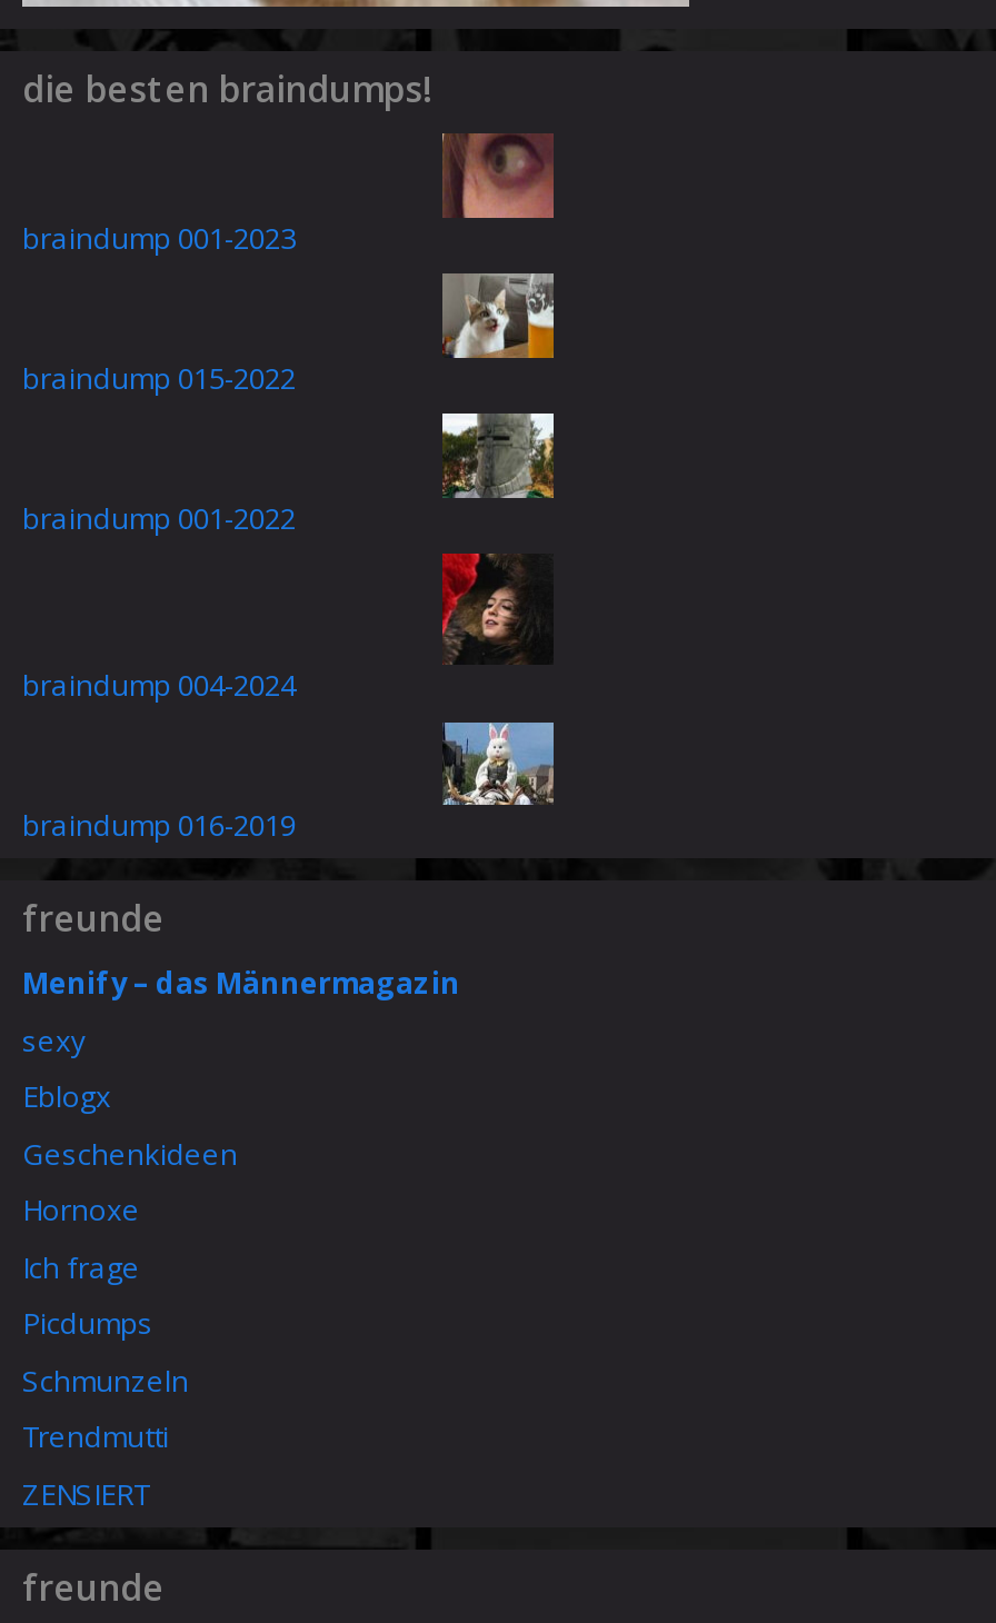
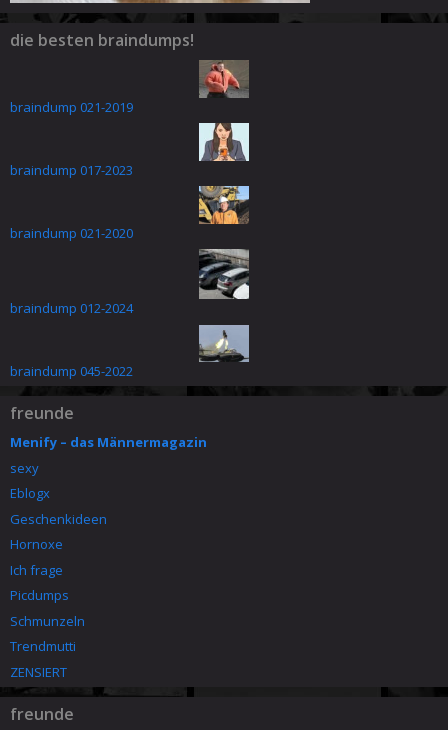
[442,133,556,220] [image] -> [199,60,249,99] [image]
[22,217,296,257] braindump 001-2023 -> [10,98,133,116] braindump 021-2019
[442,271,556,360] [image] -> [198,122,250,162] [image]
[22,357,296,397] braindump 015-2022 -> [10,161,133,179] braindump 017-2023
[440,411,556,500] [image] -> [198,185,250,225] [image]
[22,497,296,537] braindump 001-2022 -> [10,224,133,242] braindump 021-2020
[440,551,556,667] [image] -> [198,248,250,300] [image]
[22,665,296,705] braindump 004-2024 -> [10,299,133,317] braindump 012-2024
[442,723,556,807] [image] -> [198,325,250,363] [image]
[22,805,296,845] braindump 016-2019 -> [10,362,133,380] braindump 045-2022

